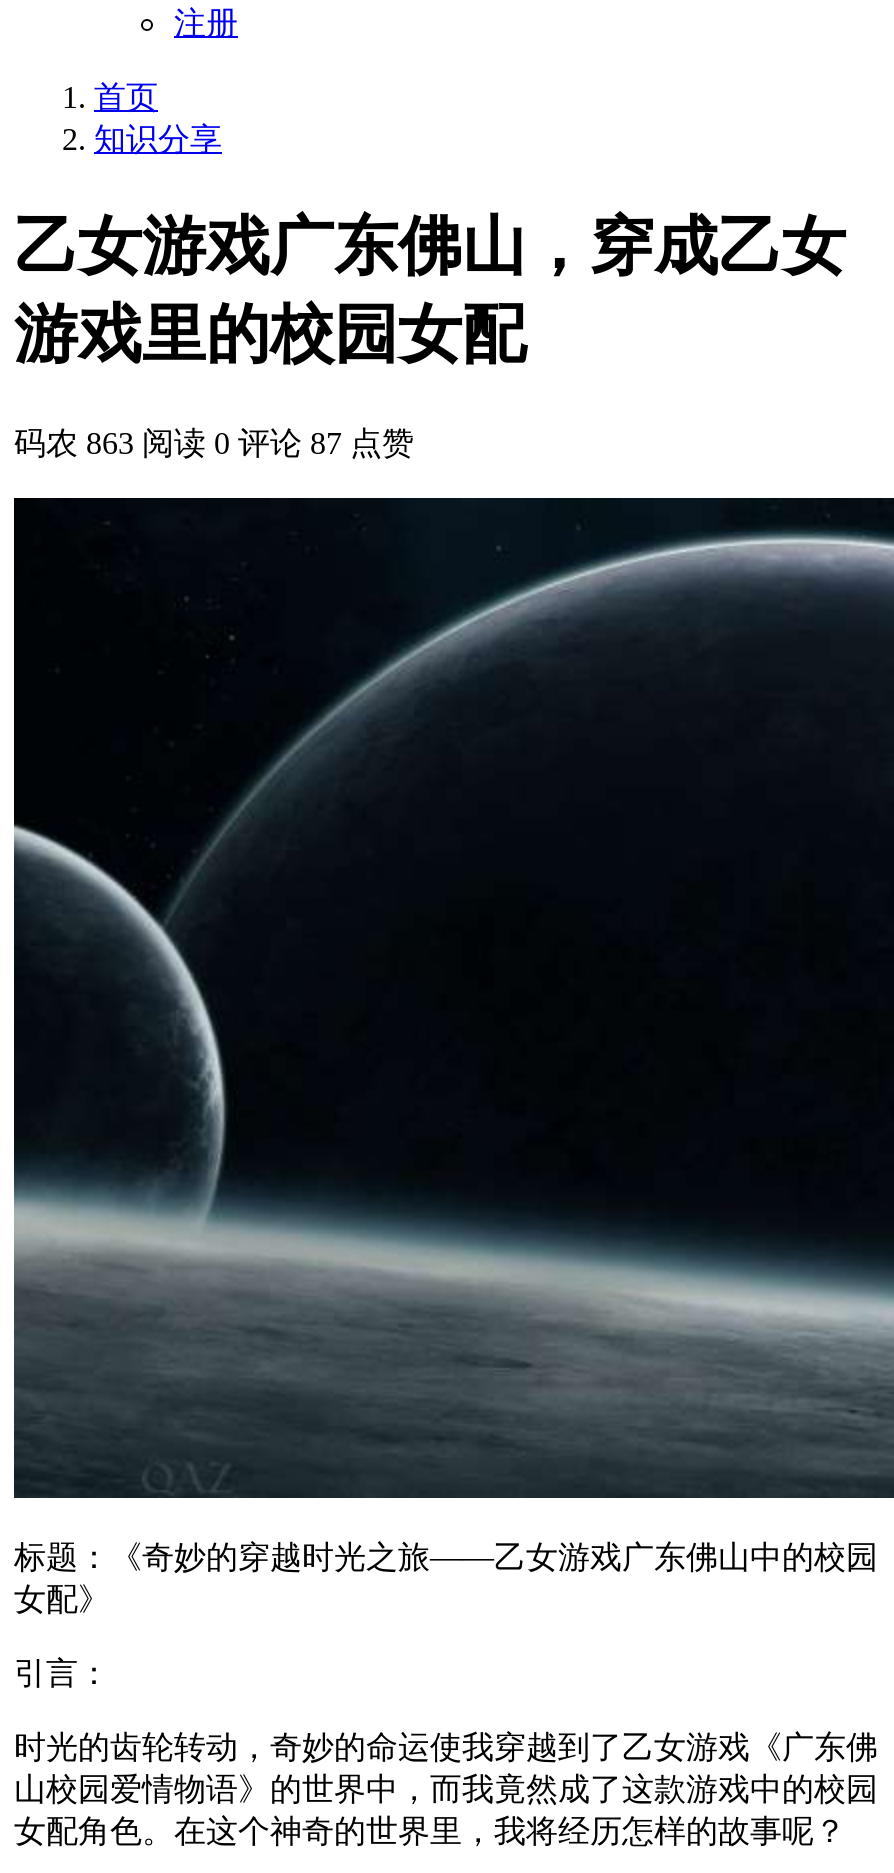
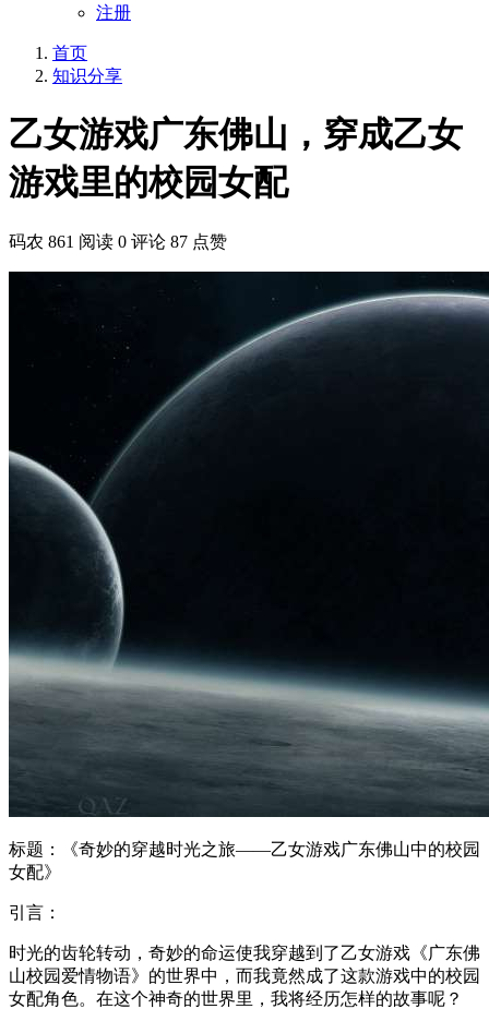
[14,426,414,460] 码农863 阅读0 评论87 点赞 -> [9,232,227,251] 码农861 阅读0 评论87 点赞

